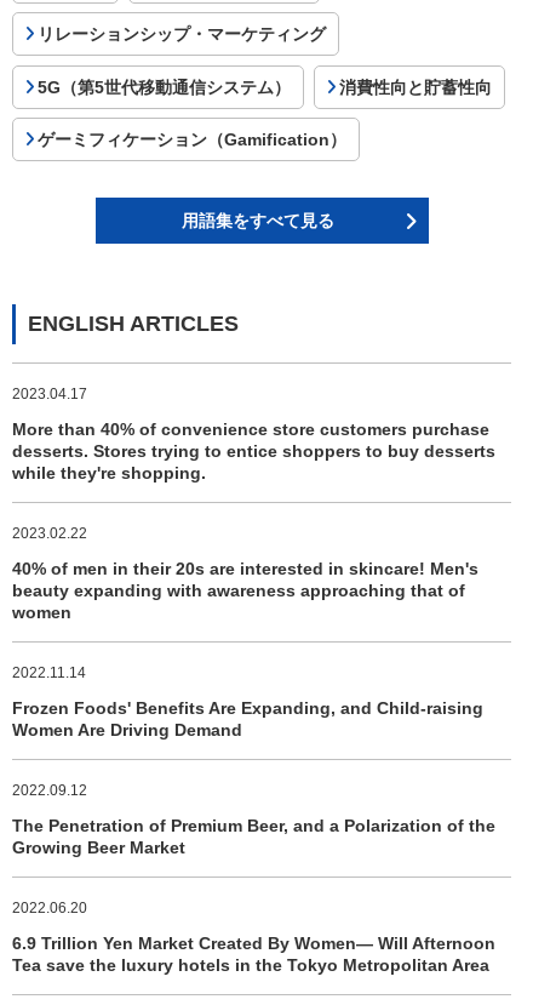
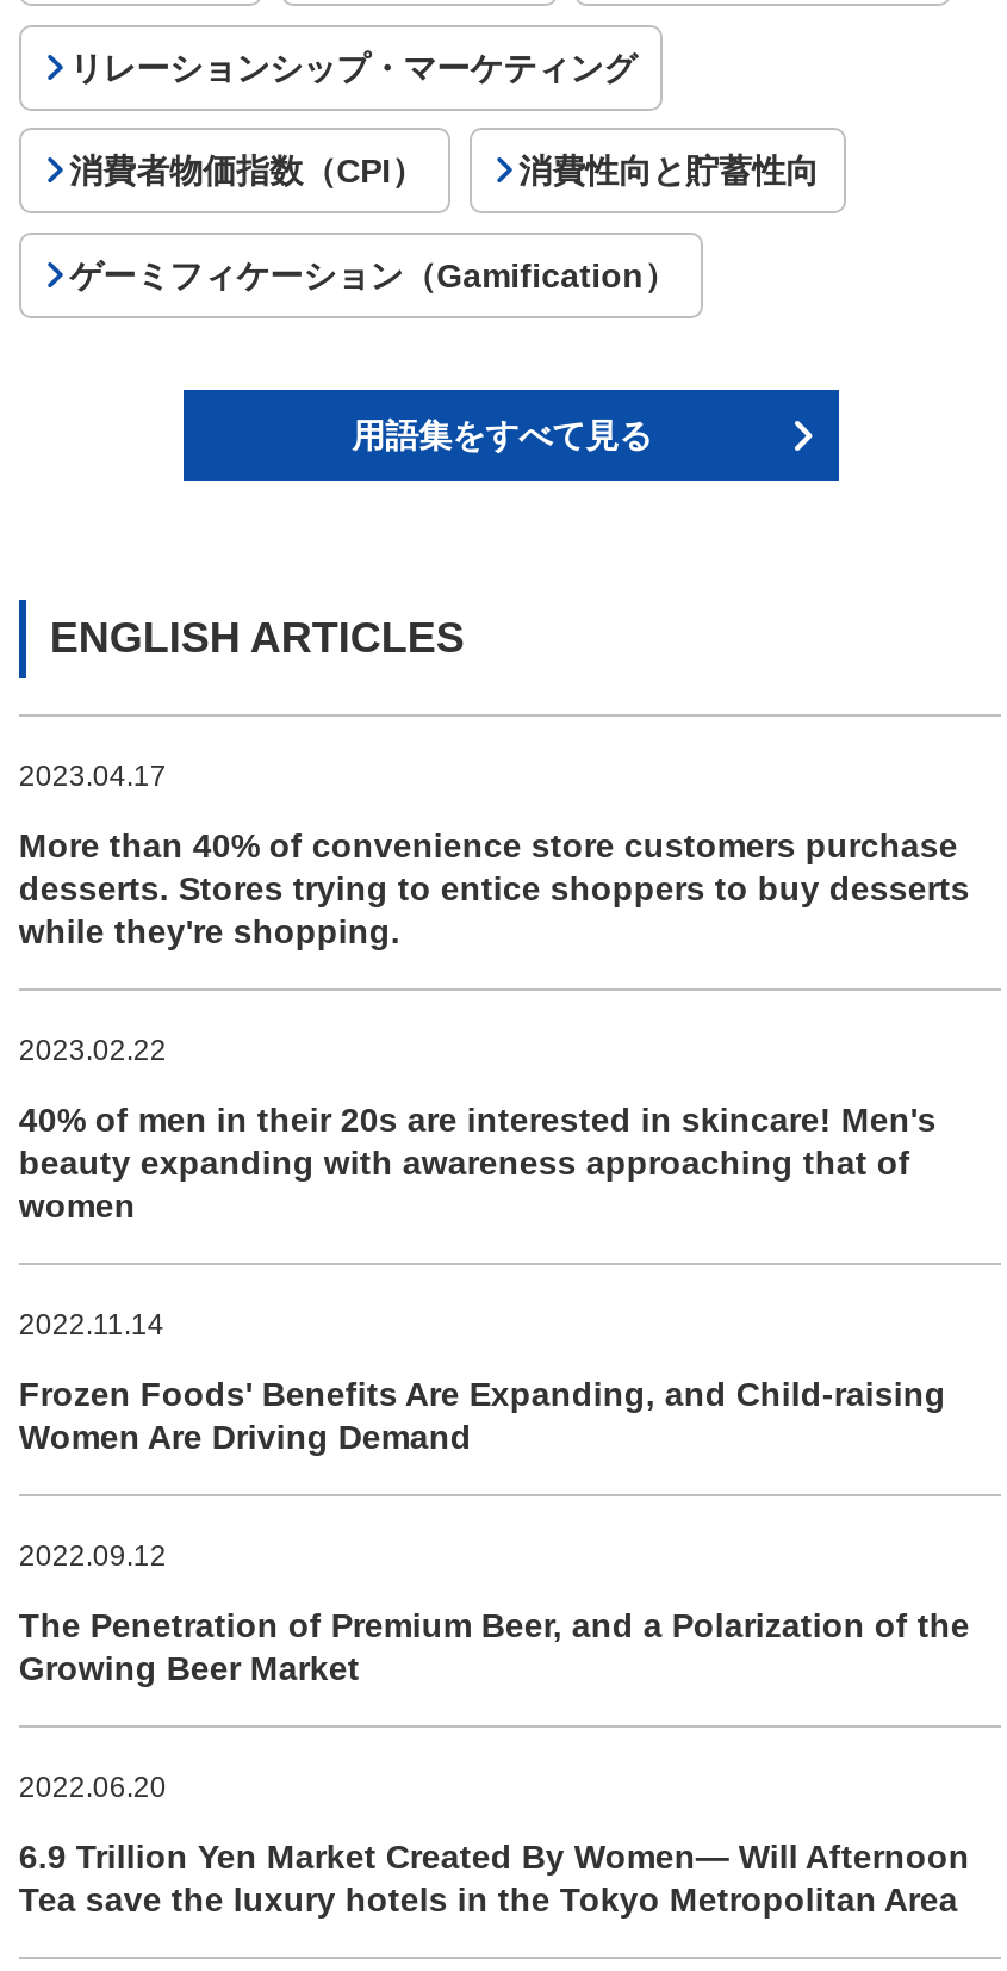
[38,77,291,97] 5G（第5世代移動通信システム） -> [69,152,424,190] 消費者物価指数（CPI）

